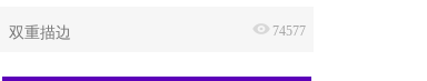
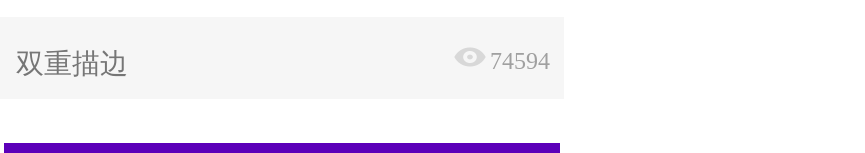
[272,24,306,38] 74577 -> [490,48,550,74] 74594

